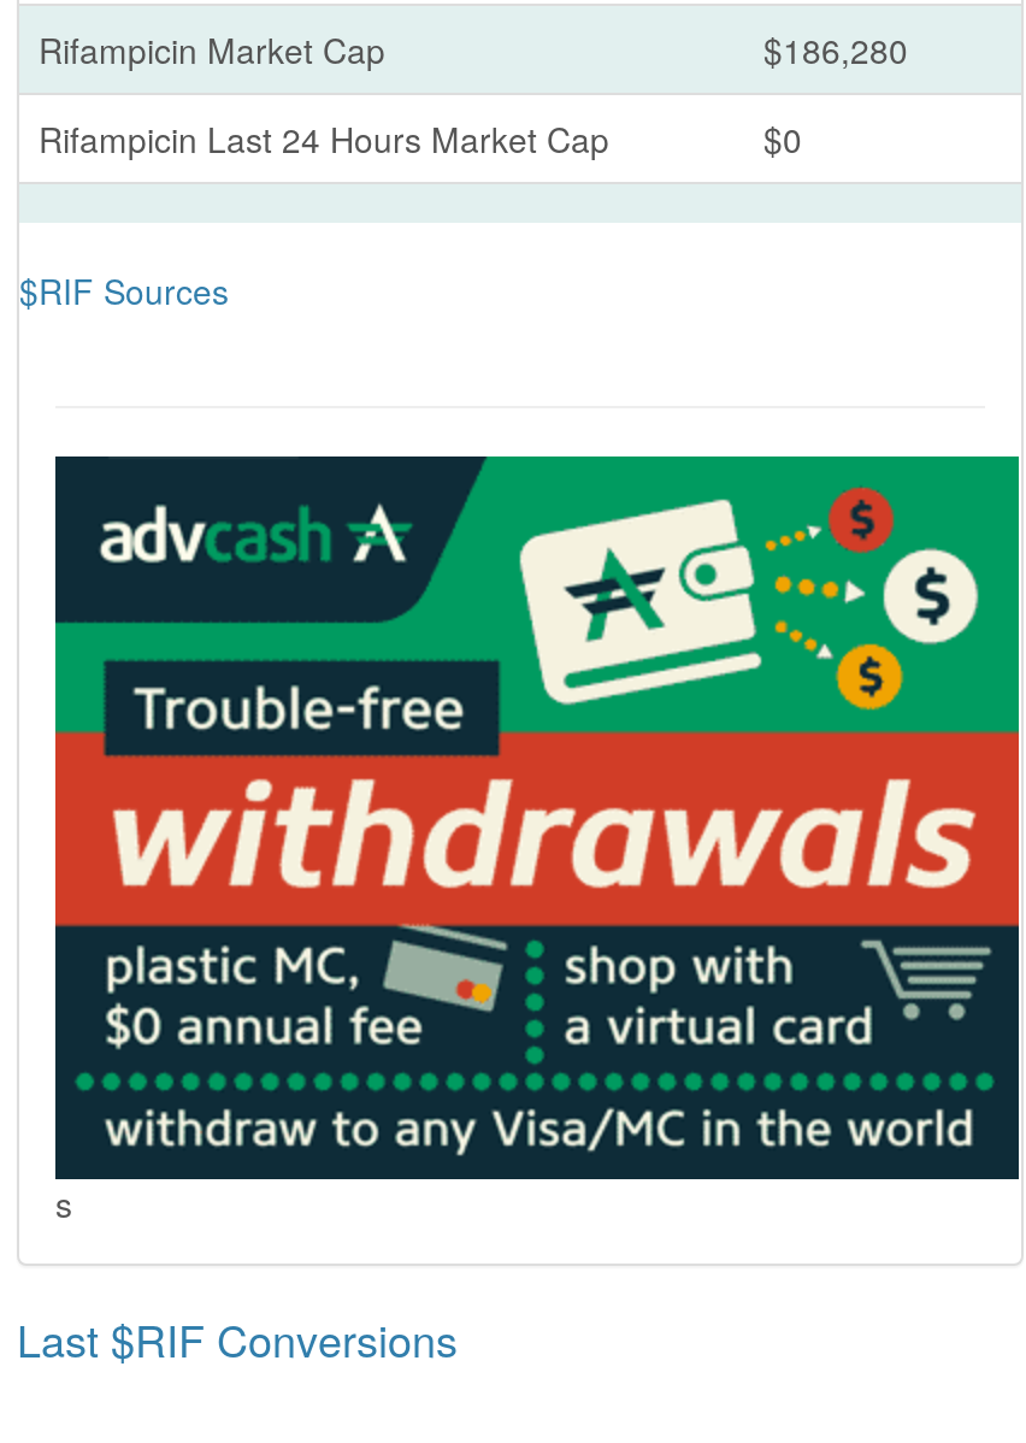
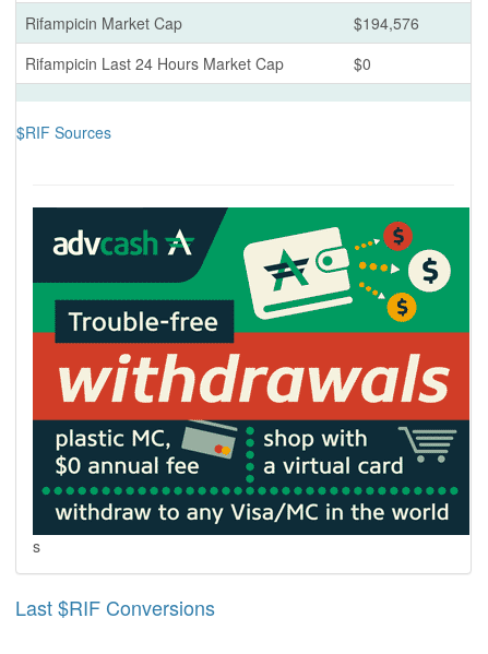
[763,24,908,72] $186,280 -> [354,11,419,33] $194,576

